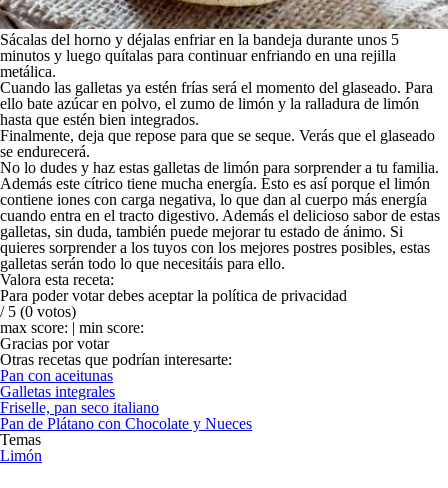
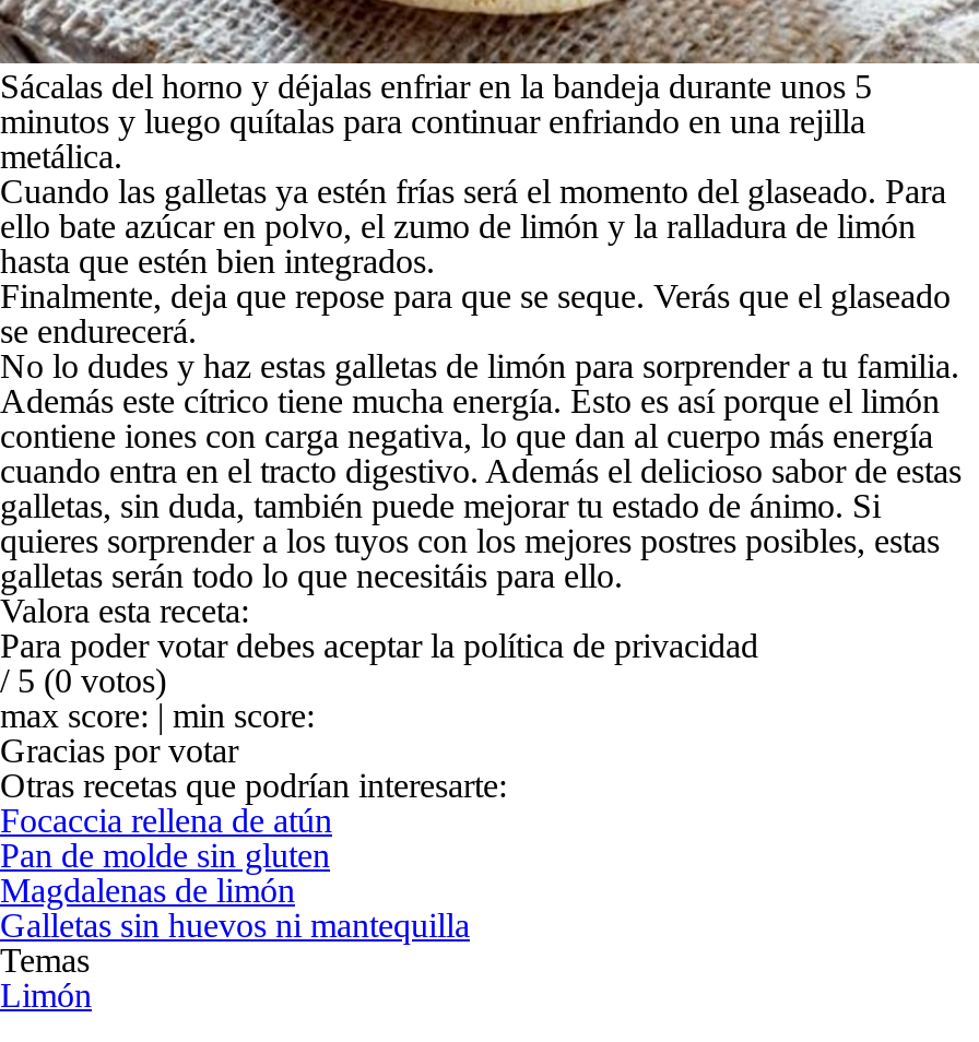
[0,367,252,432] Pan con aceitunas | Galletas integrales | Friselle, pan seco italiano | Pan de Plátano con Chocolate y Nueces -> [0,802,470,944] Focaccia rellena de atún | Pan de molde sin gluten | Magdalenas de limón | Galletas sin huevos ni mantequilla

